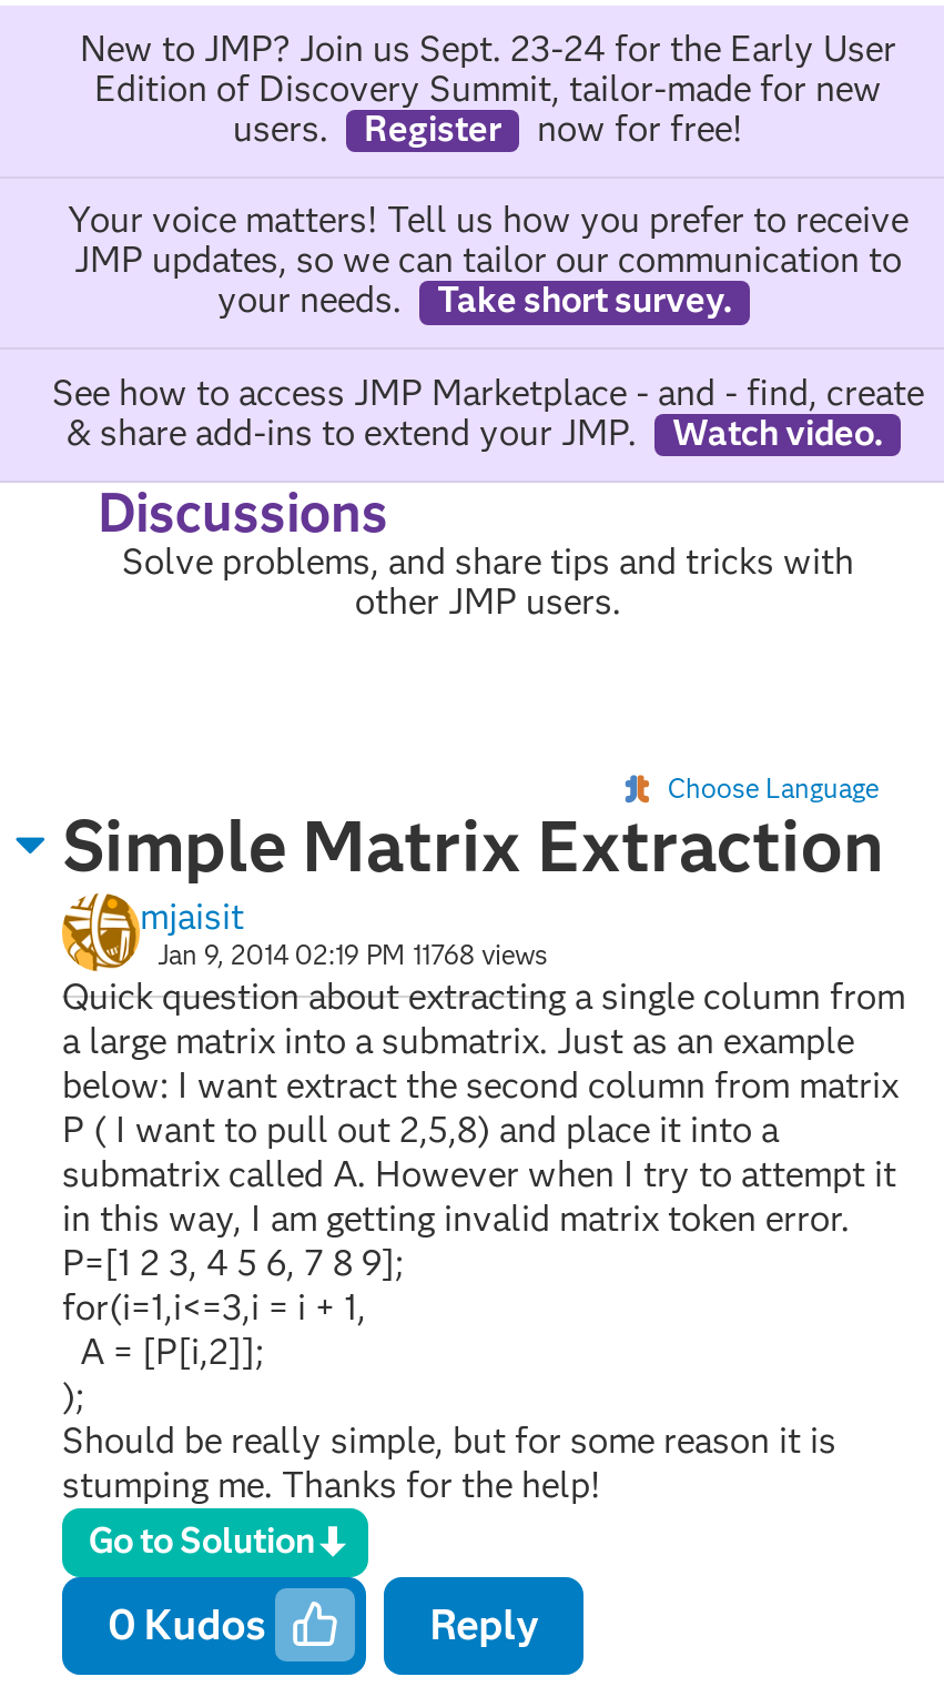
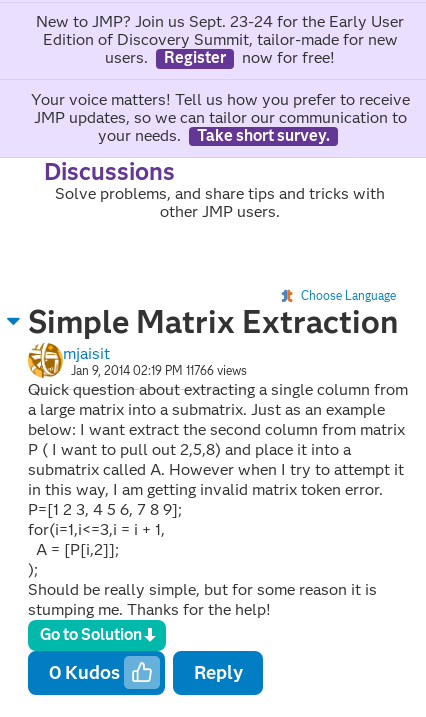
[52,370,924,453] See how to access JMP Marketplace - and - find, create | & share add-ins to extend your JMP. | Watch video. -> none
[158,937,548,971] Jan 9, 2014 02:19 PM 11768 views -> [71,363,247,378] Jan 9, 2014 02:19 PM 11766 views

